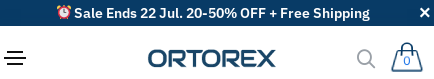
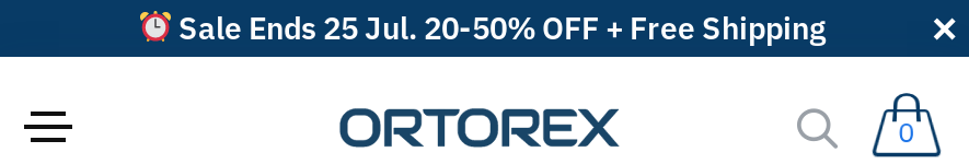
[71,4,370,22] Sale Ends 22 Jul. 20-50% OFF + Free Shipping -> [172,9,827,48] Sale Ends 25 Jul. 20-50% OFF + Free Shipping

